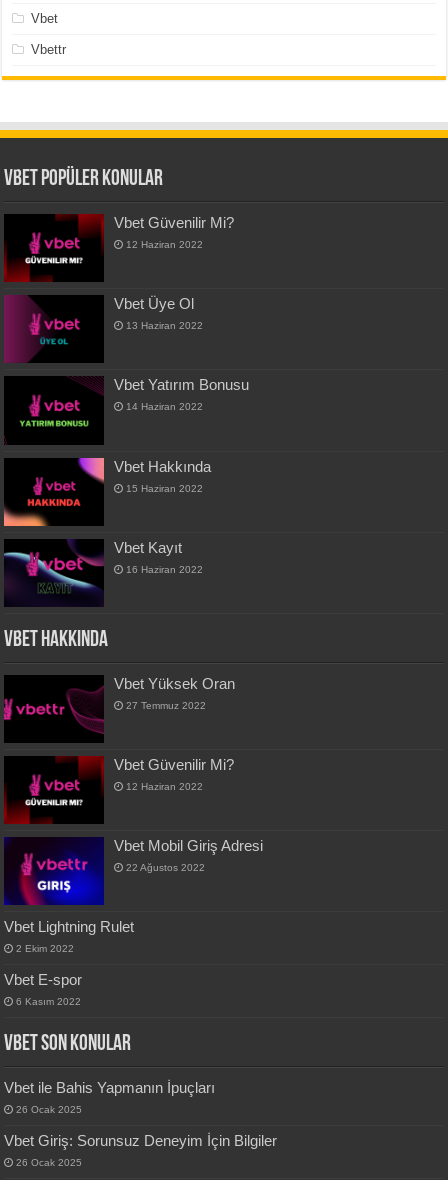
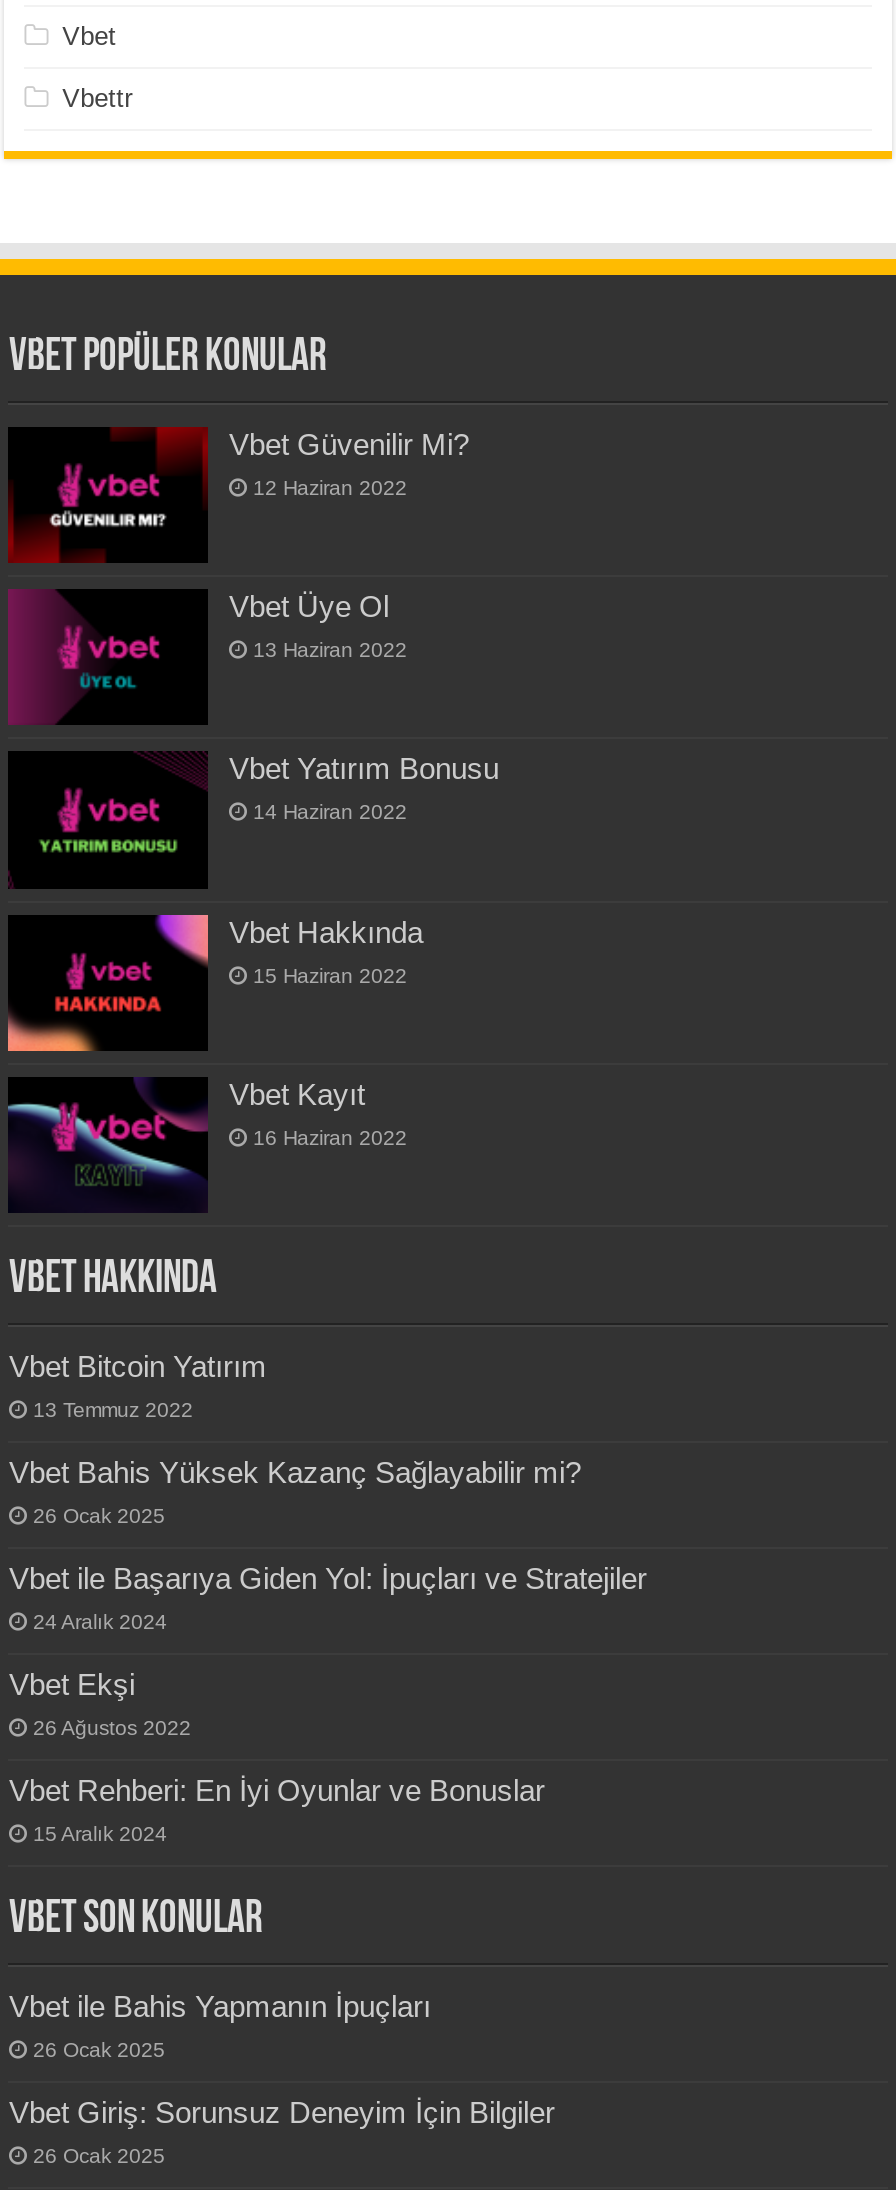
[114,675,235,692] Vbet Yüksek Oran -> [9,1349,267,1383] Vbet Bitcoin Yatırım
[126,700,206,711] 27 Temmuz 2022 -> [33,1399,193,1421] 13 Temmuz 2022
[114,756,234,773] Vbet Güvenilir Mi? -> [9,1455,581,1489] Vbet Bahis Yüksek Kazanç Sağlayabilir mi?
[126,781,203,792] 12 Haziran 2022 -> [33,1505,165,1527] 26 Ocak 2025
[114,837,263,854] Vbet Mobil Giriş Adresi -> [9,1561,647,1595] Vbet ile Başarıya Giden Yol: İpuçları ve Stratejiler
[126,862,205,873] 22 Ağustos 2022 -> [33,1611,167,1633] 24 Aralık 2024
[4,918,134,935] Vbet Lightning Rulet -> [9,1667,135,1701] Vbet Ekşi
[16,943,74,954] 2 Ekim 2022 -> [33,1717,191,1739] 26 Ağustos 2022
[4,971,82,988] Vbet E-spor -> [9,1773,545,1807] Vbet Rehberi: En İyi Oyunlar ve Bonuslar
[16,996,81,1007] 6 Kasım 2022 -> [33,1823,167,1845] 15 Aralık 2024

